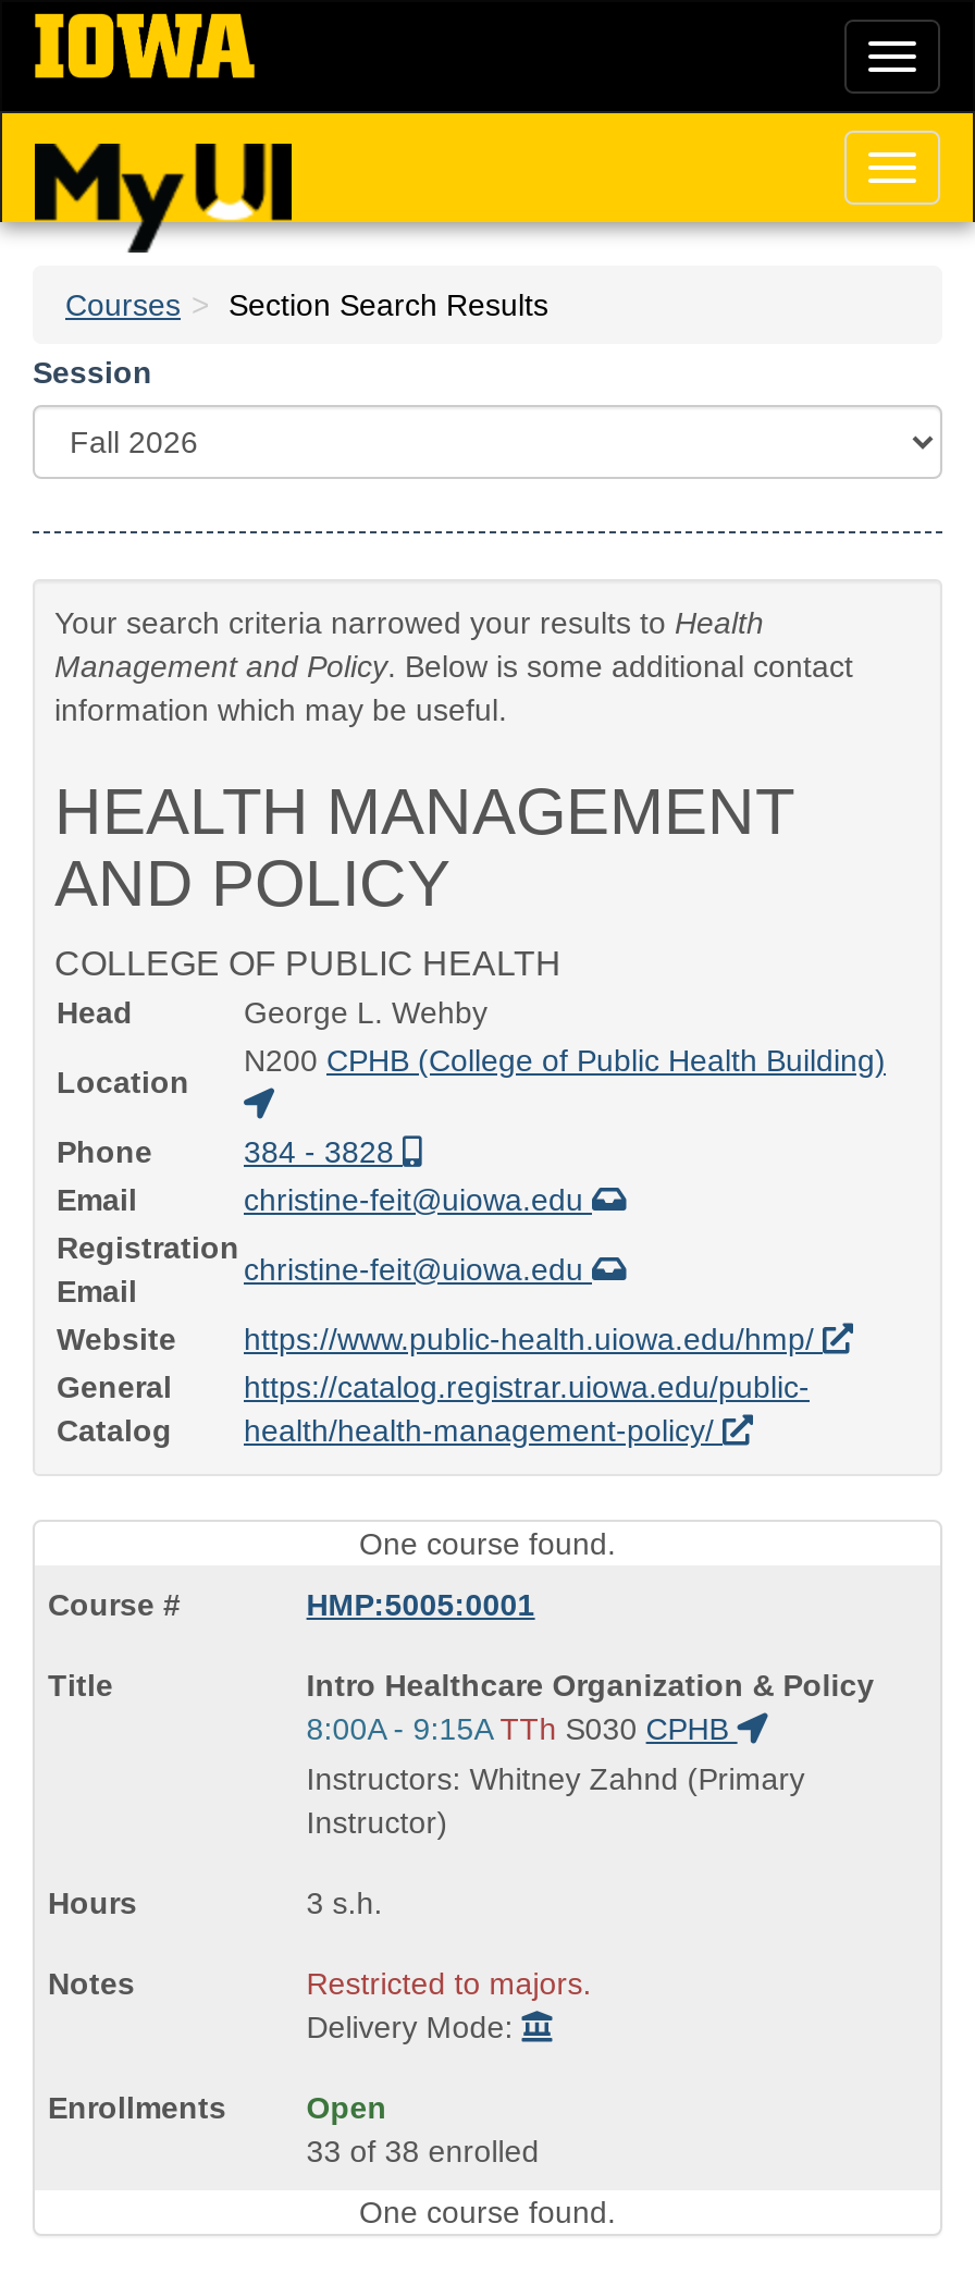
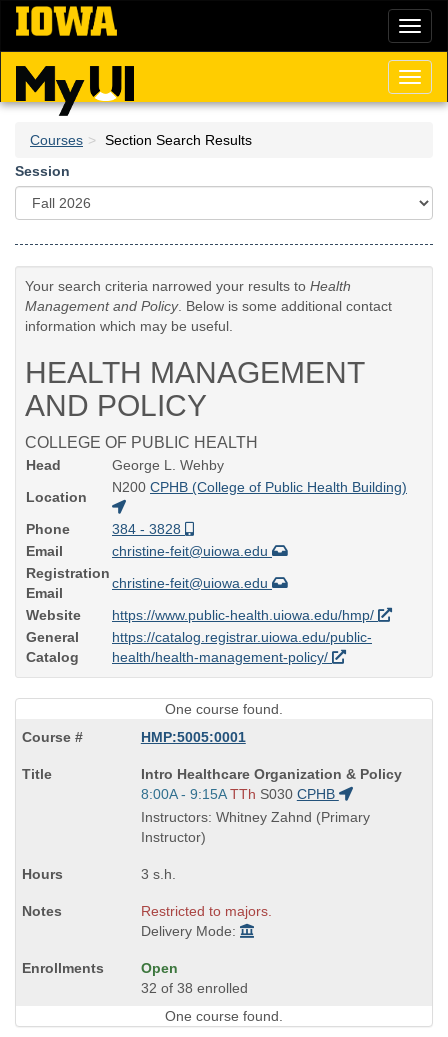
[306,2134,539,2169] 33 of 38 enrolled -> [141,980,248,996] 32 of 38 enrolled

